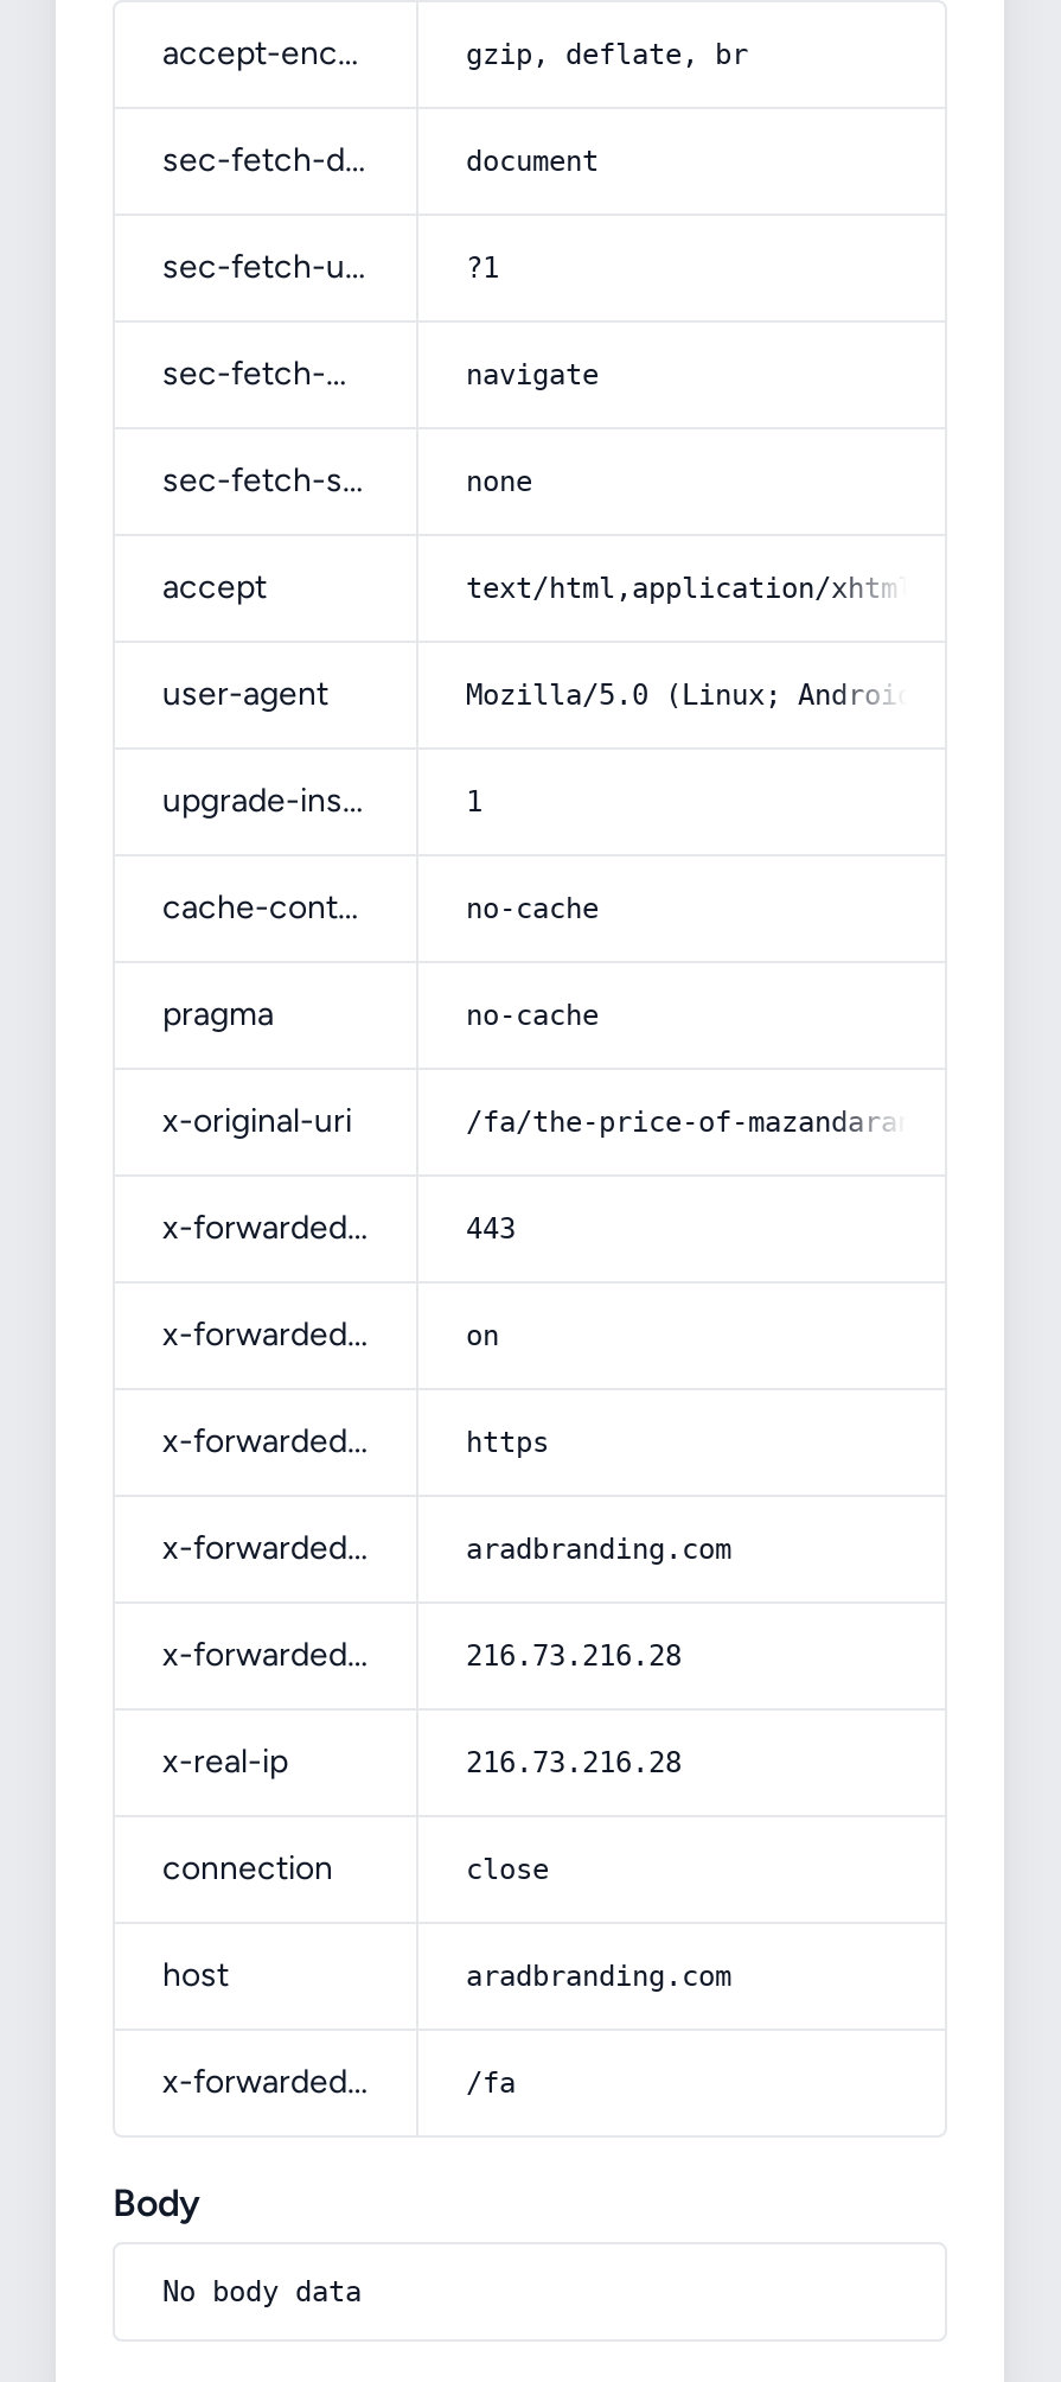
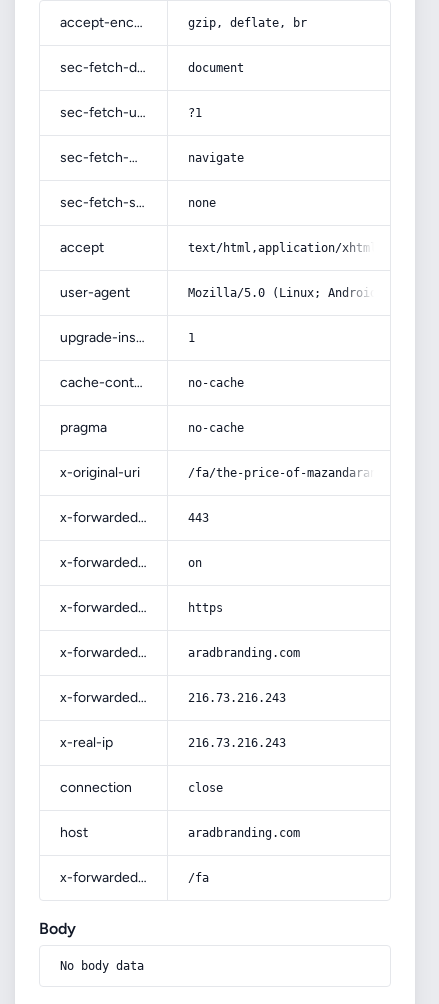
[466,1639,682,1673] 216.73.216.28 -> [188,691,286,705] 216.73.216.243
[466,1746,682,1779] 216.73.216.28 -> [188,736,286,750] 216.73.216.243

